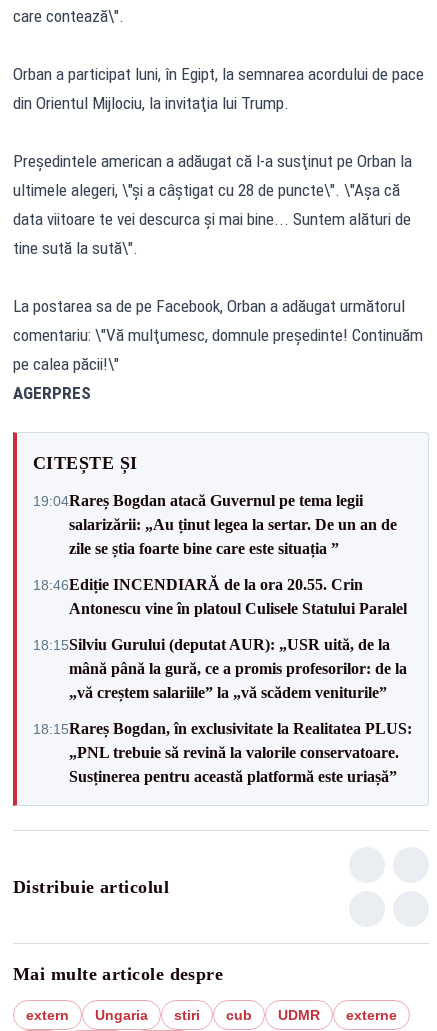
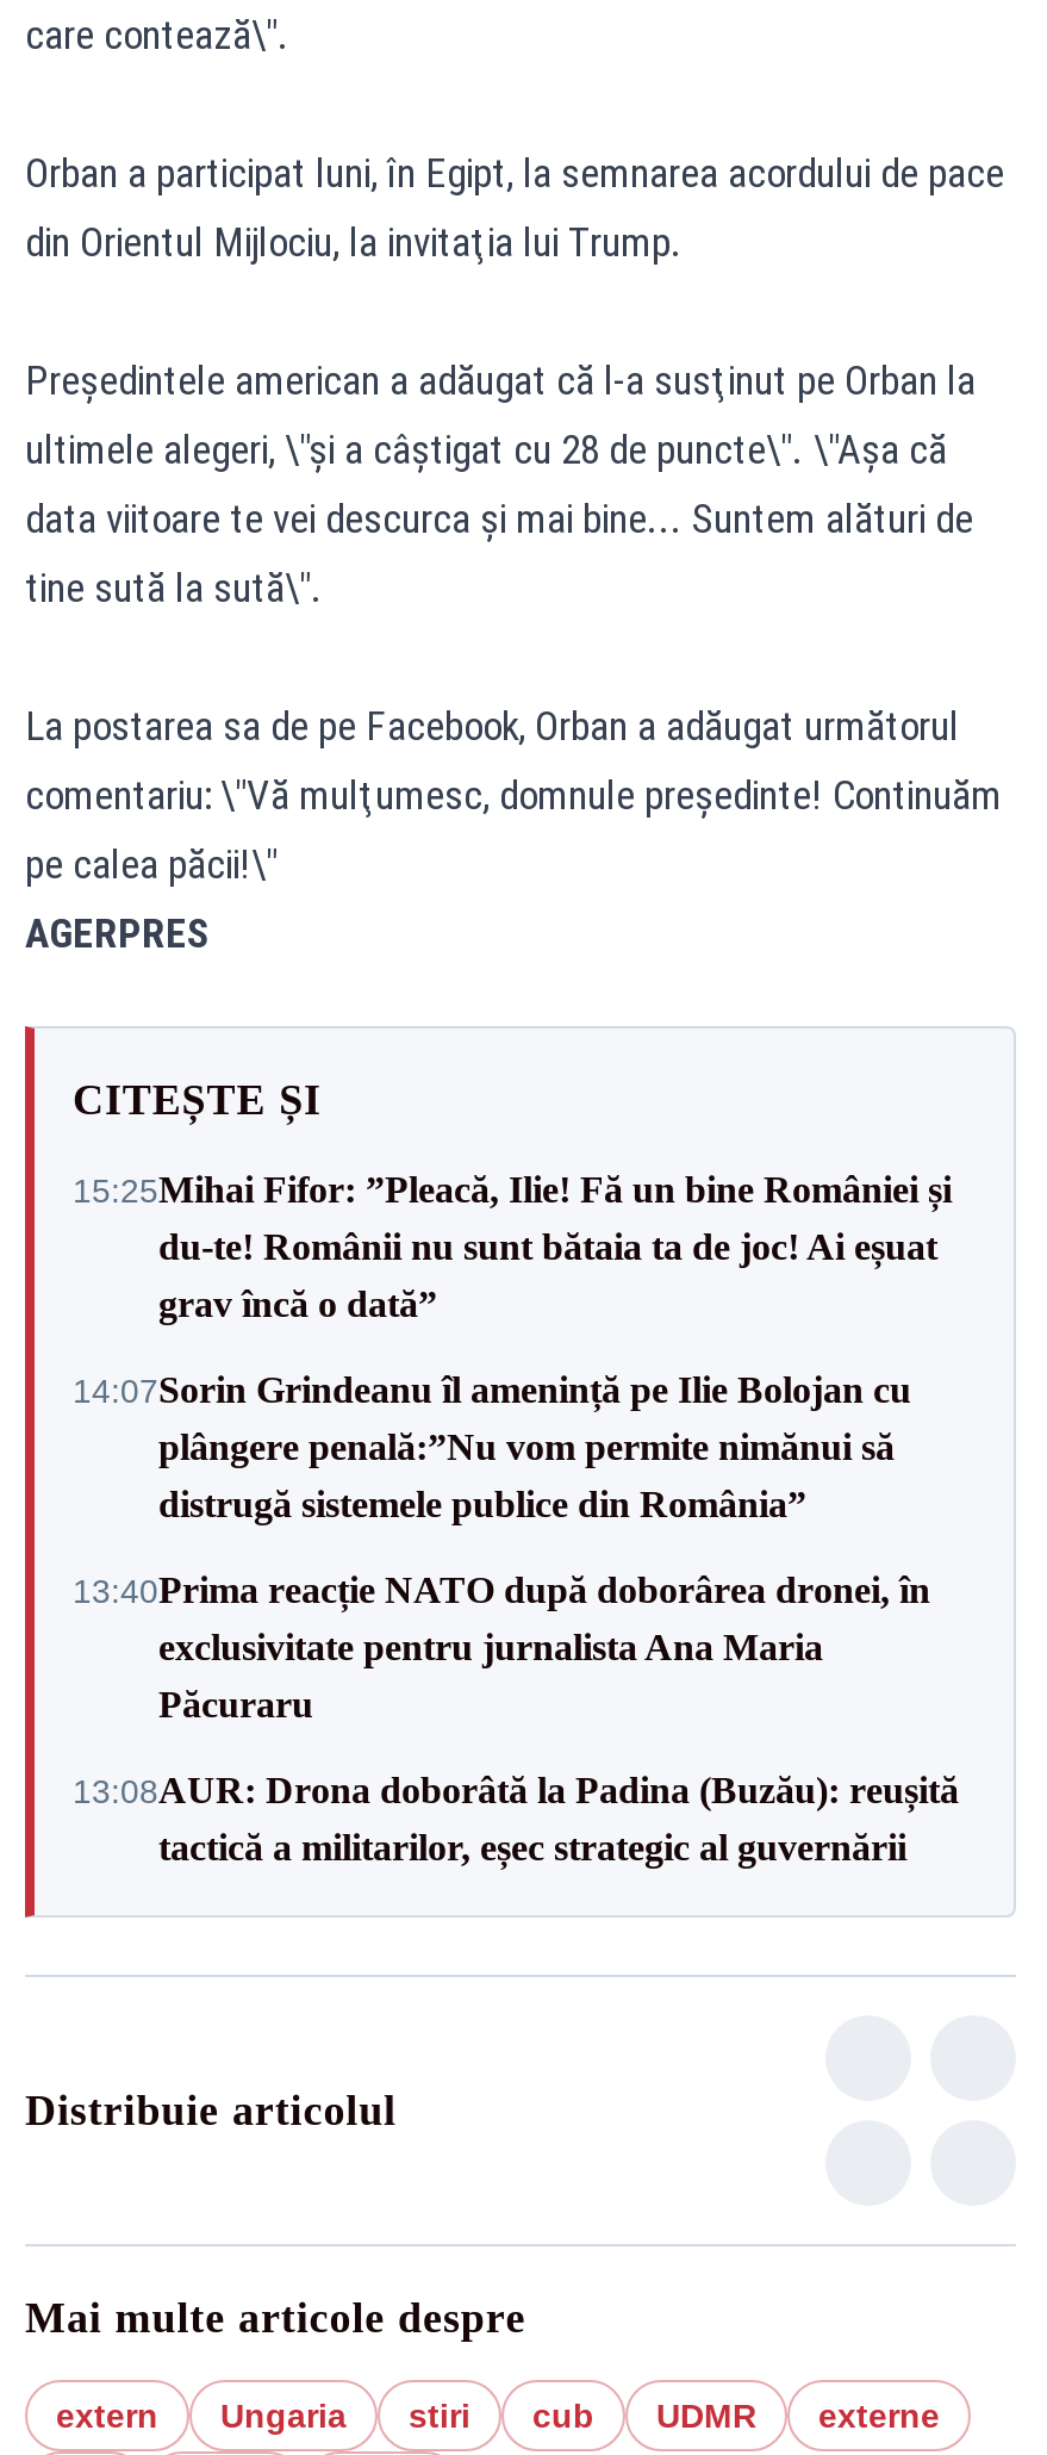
[33,491,397,556] 19:04Rareș Bogdan atacă Guvernul pe tema legii | salarizării: „Au ținut legea la sertar. De un an de | zile se știa foarte bine care este situația ” -> [73,1169,952,1324] 15:25Mihai Fifor: ”Pleacă, Ilie! Fă un bine României și | du-te! Românii nu sunt bătaia ta de joc! Ai eșuat | grav încă o dată”
[33,575,407,616] 18:46Ediție INCENDIARĂ de la ora 20.55. Crin | Antonescu vine în platoul Culisele Statului Paralel -> [73,1369,911,1524] 14:07Sorin Grindeanu îl amenință pe Ilie Bolojan cu | plângere penală:”Nu vom permite nimănui să | distrugă sistemele publice din România”
[33,635,407,700] 18:15Silviu Gurului (deputat AUR): „USR uită, de la | mână până la gură, ce a promis profesorilor: de la | „vă creștem salariile” la „vă scădem veniturile” -> [73,1570,930,1724] 13:40Prima reacție NATO după doborârea dronei, în | exclusivitate pentru jurnalista Ana Maria | Păcuraru
[33,719,412,784] 18:15Rareș Bogdan, în exclusivitate la Realitatea PLUS: | „PNL trebuie să revină la valorile conservatoare. | Susținerea pentru această platformă este uriașă” -> [73,1770,959,1867] 13:08AUR: Drona doborâtă la Padina (Buzău): reușită | tactică a militarilor, eșec strategic al guvernării

